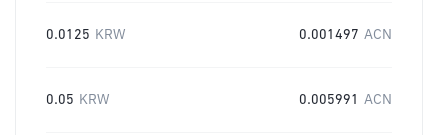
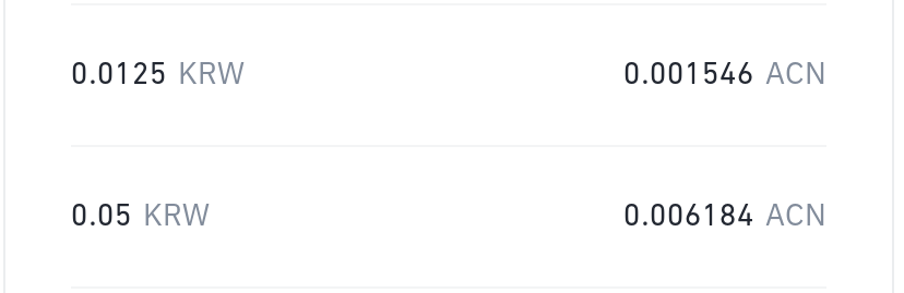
[299,28,392,42] 0.001497 ACN -> [623,60,826,90] 0.001546 ACN
[299,93,392,107] 0.005991 ACN -> [623,202,826,232] 0.006184 ACN

